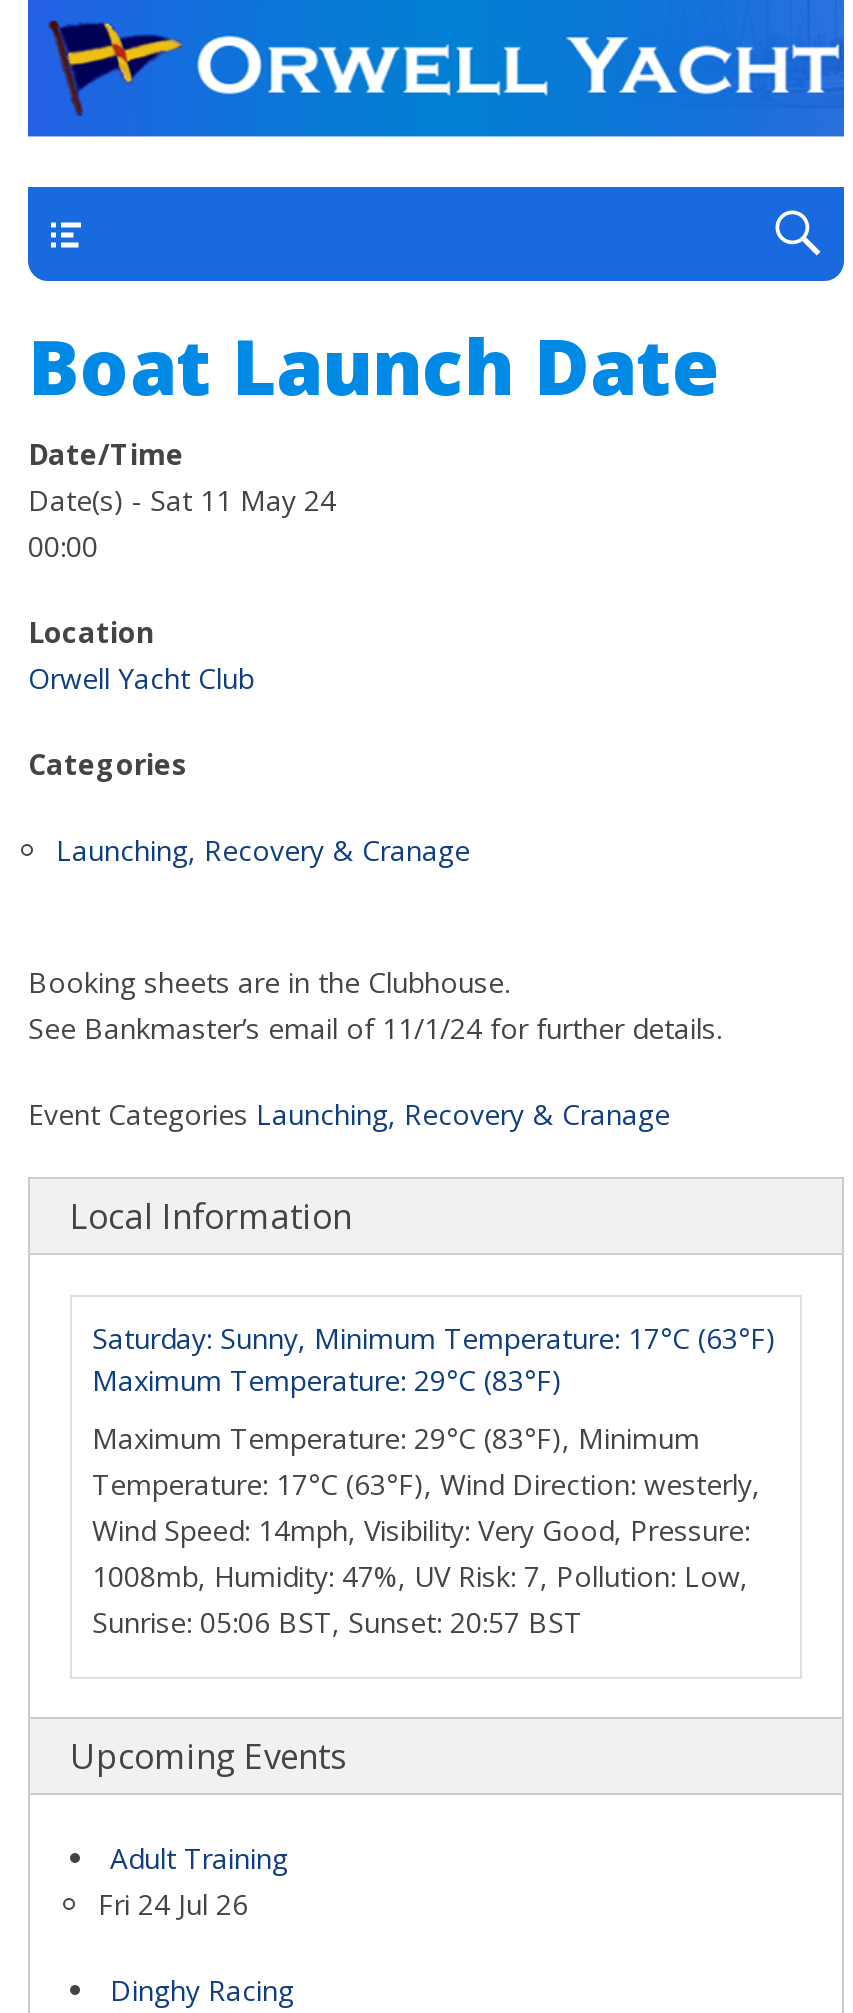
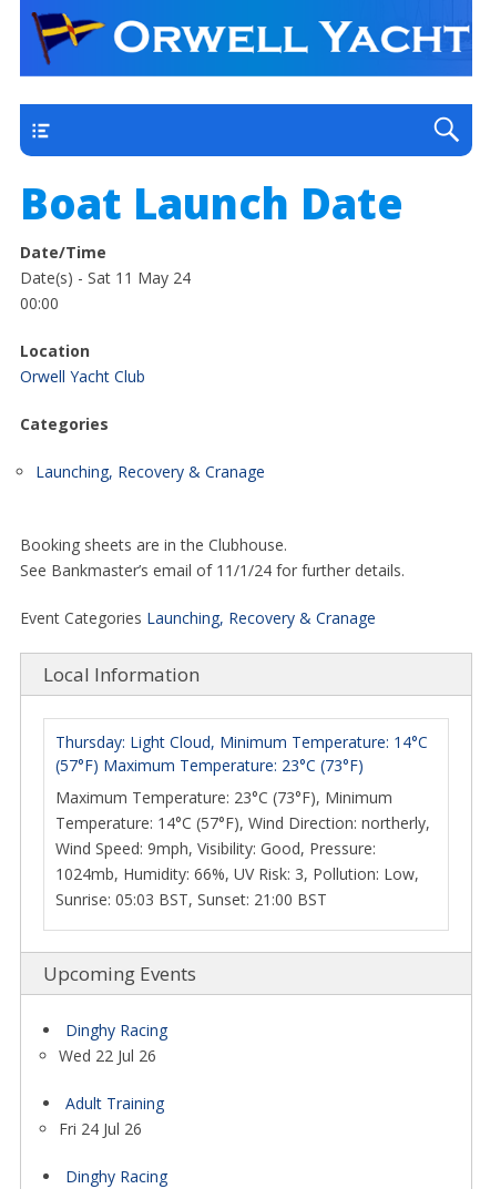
[92,1319,776,1399] Saturday: Sunny, Minimum Temperature: 17°C (63°F) | Maximum Temperature: 29°C (83°F) -> [55,731,428,776] Thursday: Light Cloud, Minimum Temperature: 14°C | (57°F) Maximum Temperature: 23°C (73°F)
[92,1419,760,1641] Maximum Temperature: 29°C (83°F), Minimum | Temperature: 17°C (63°F), Wind Direction: westerly, | Wind Speed: 14mph, Visibility: Very Good, Pressure: | 1008mb, Humidity: 47%, UV Risk: 7, Pollution: Low, | Sunrise: 05:06 BST, Sunset: 20:57 BST -> [55,787,430,910] Maximum Temperature: 23°C (73°F), Minimum | Temperature: 14°C (57°F), Wind Direction: northerly, | Wind Speed: 9mph, Visibility: Good, Pressure: | 1024mb, Humidity: 66%, UV Risk: 3, Pollution: Low, | Sunrise: 05:03 BST, Sunset: 21:00 BST
none -> [59,1019,167,1066] Dinghy Racing | Wed 22 Jul 26

